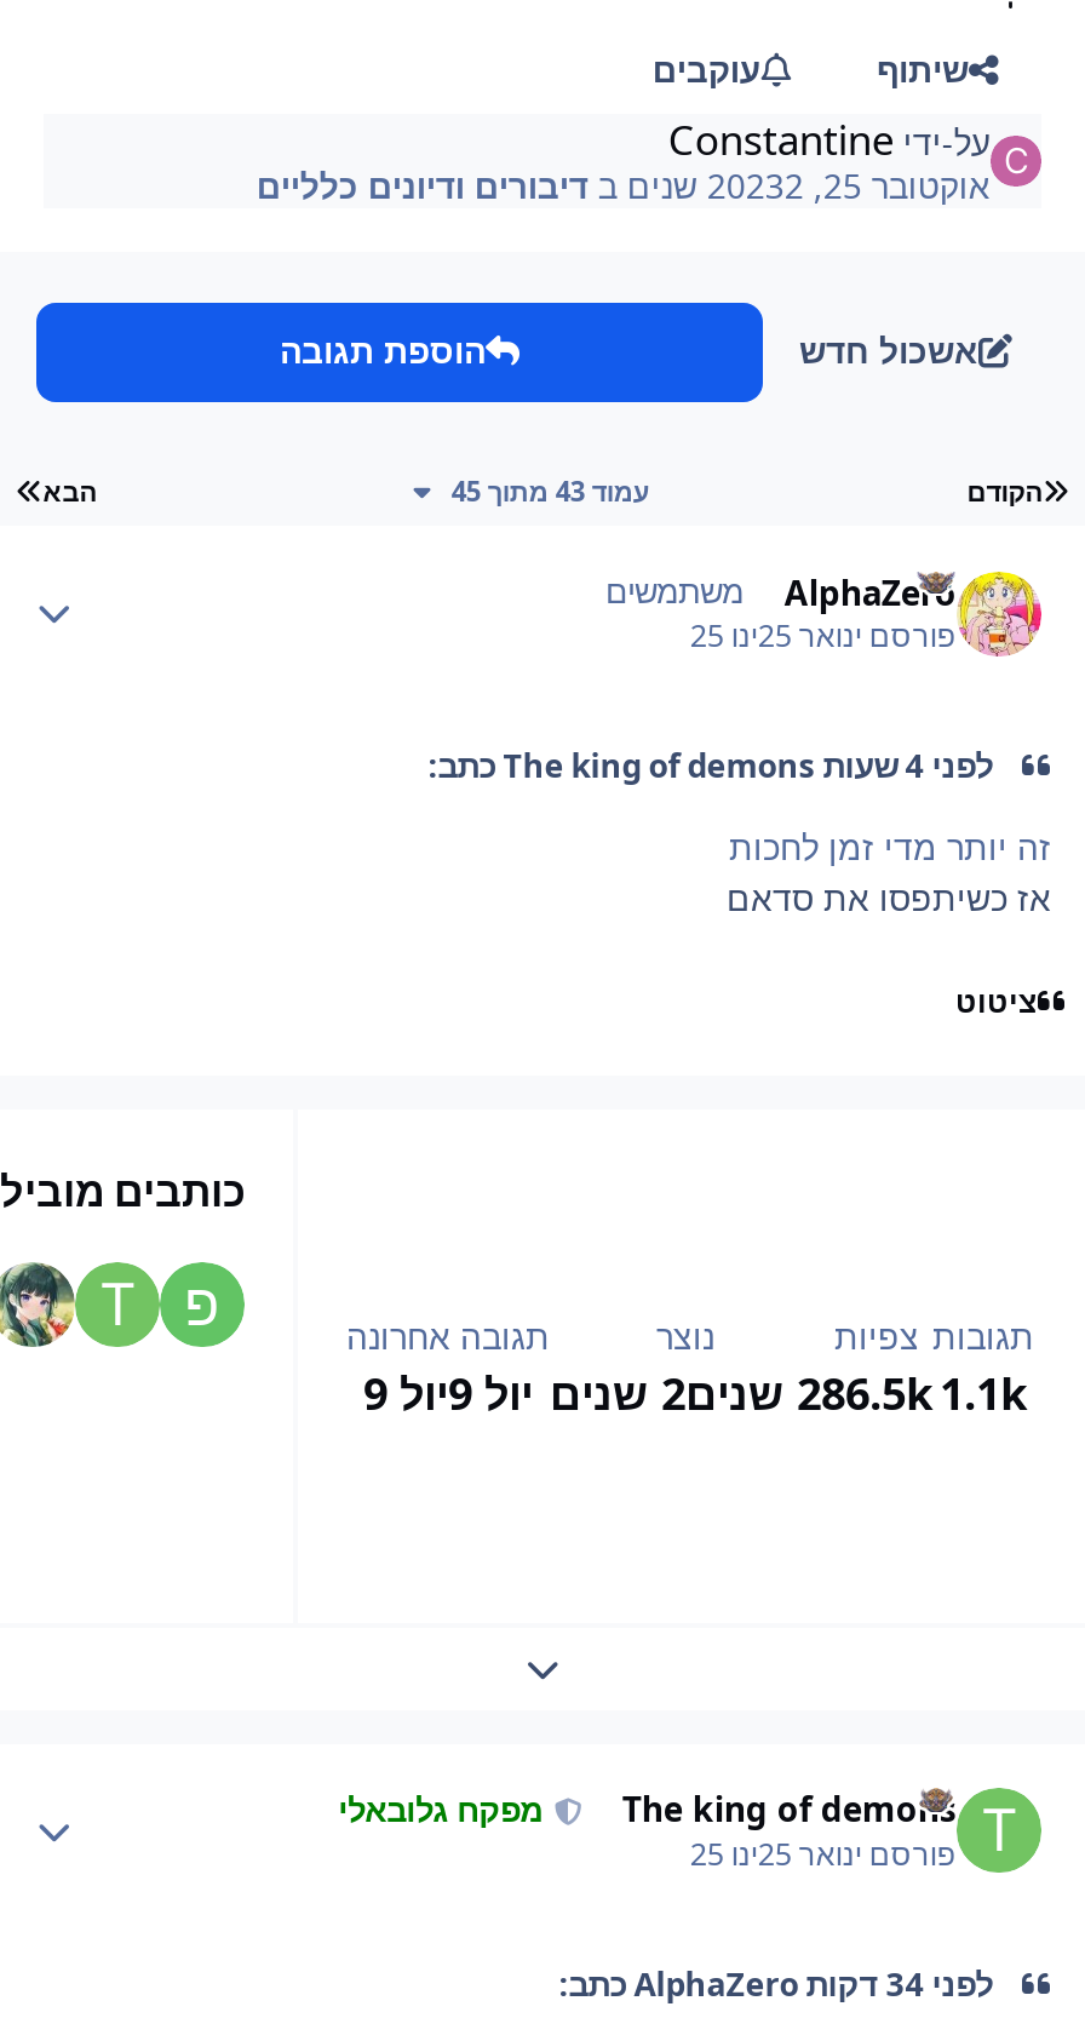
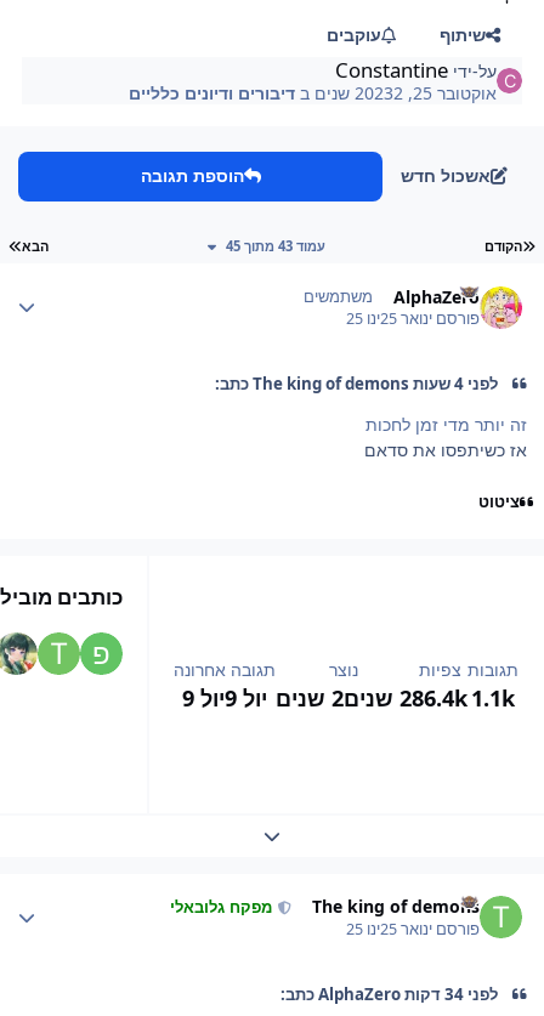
[821,1363,932,1422] 86.5k -> [412,683,467,712] 86.4k

